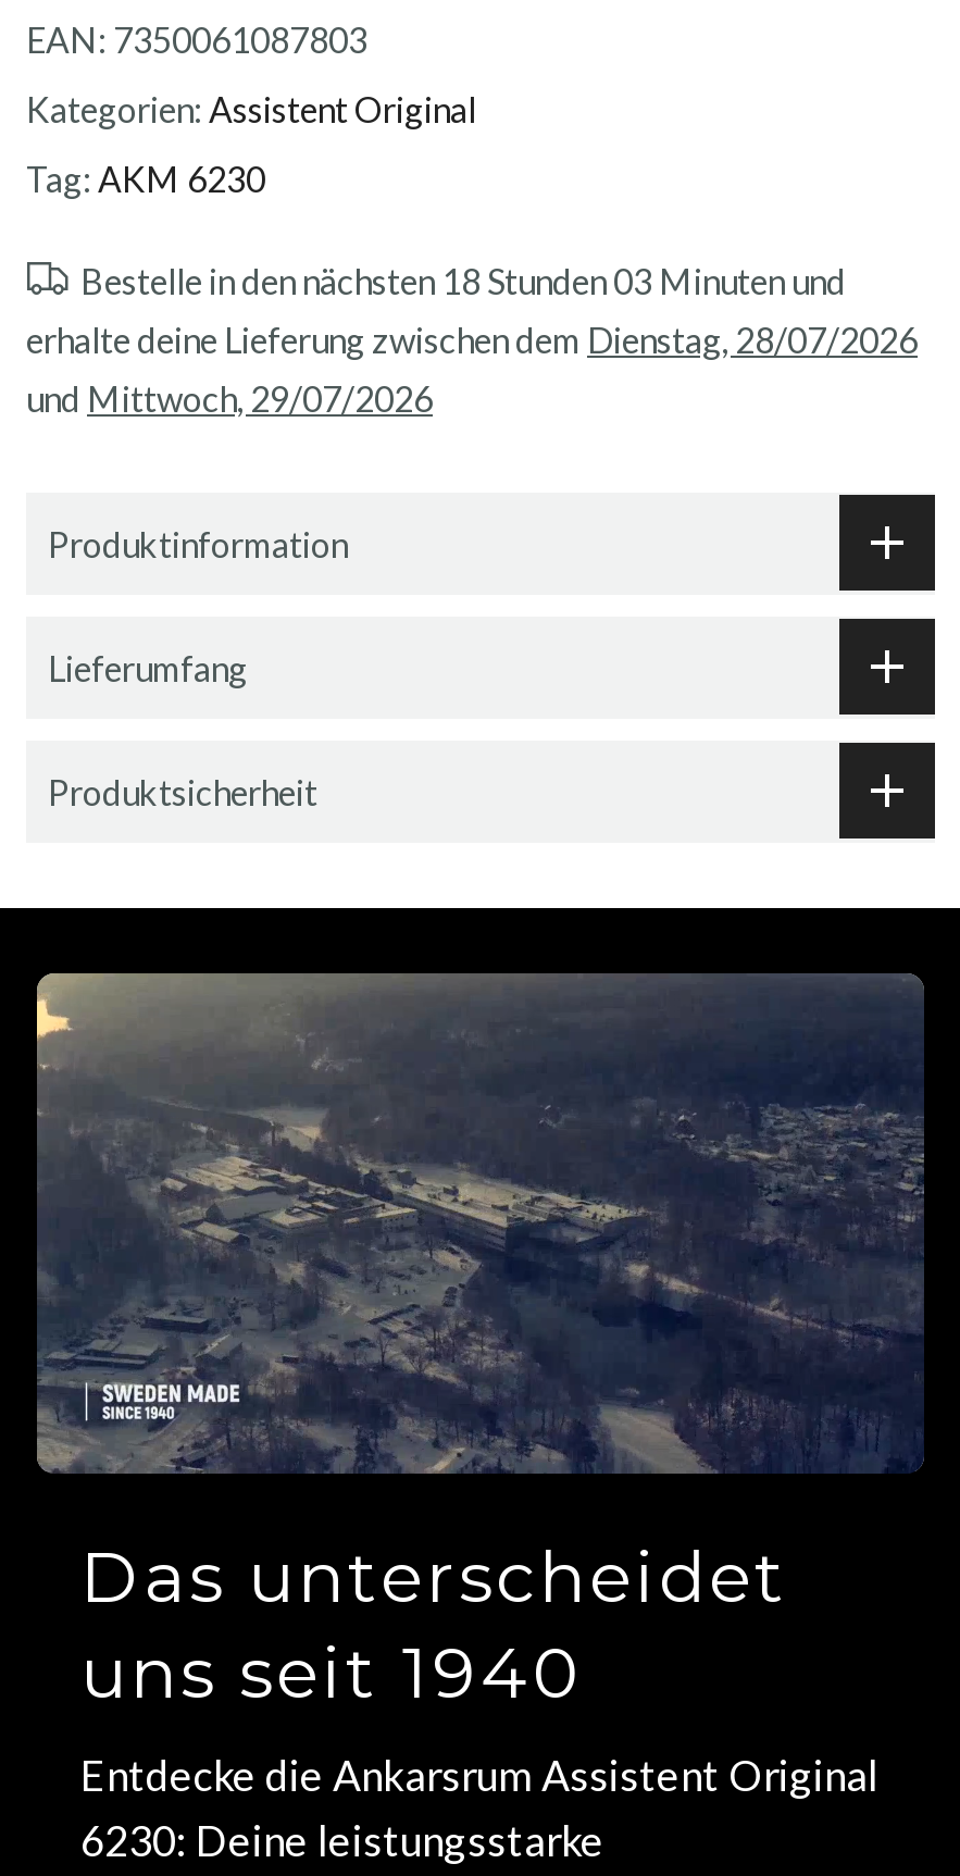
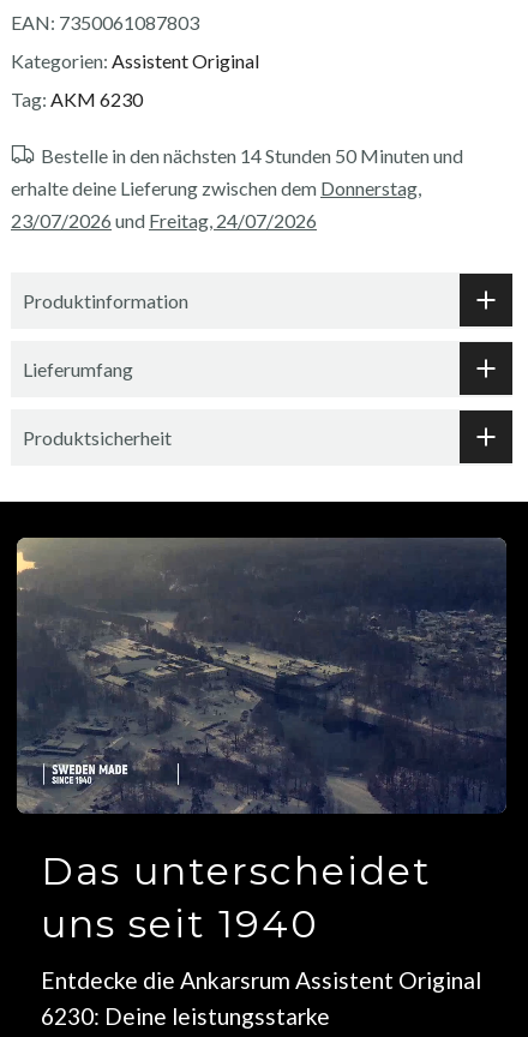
[26,259,918,418] Bestelle in den nächsten 18 Stunden 03 Minuten und | erhalte deine Lieferung zwischen dem Dienstag, 28/07/2026 | und Mittwoch, 29/07/2026 -> [11,144,463,231] Bestelle in den nächsten 14 Stunden 50 Minuten und | erhalte deine Lieferung zwischen dem Donnerstag, | 23/07/2026 und Freitag, 24/07/2026

